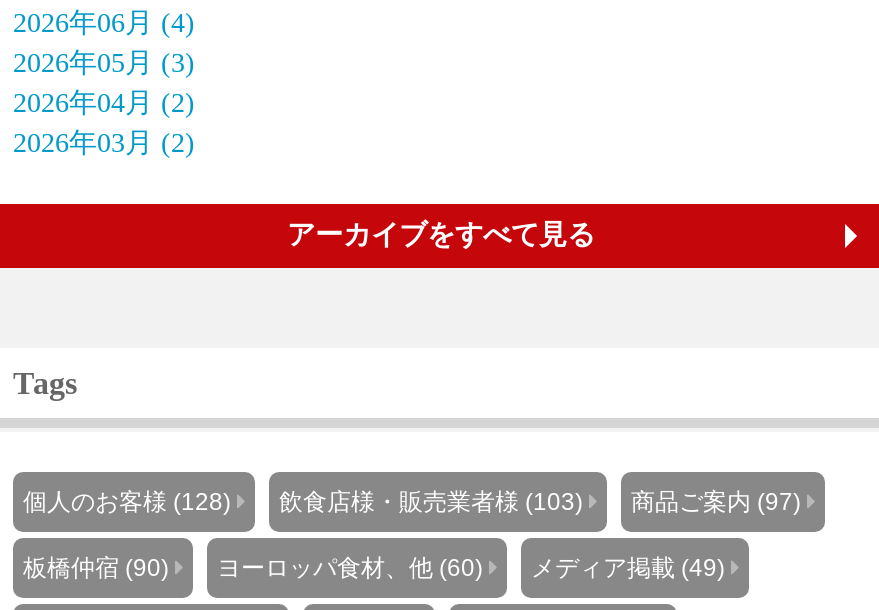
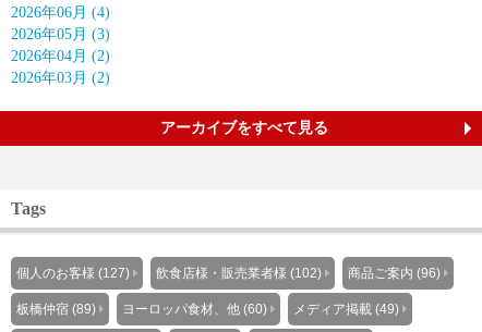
[23,488,231,516] 個人のお客様 (128) -> [16,266,130,281] 個人のお客様 (127)
[279,488,583,516] 飲食店様・販売業者様 (103) -> [156,266,322,281] 飲食店様・販売業者様 (102)
[631,488,801,516] 商品ご案内 (97) -> [348,266,441,281] 商品ご案内 (96)
[23,554,725,582] 板橋仲宿 (90) ヨーロッパ食材、他 (60) メディア掲載 (49) -> [16,302,399,317] 板橋仲宿 (89) ヨーロッパ食材、他 (60) メディア掲載 (49)

